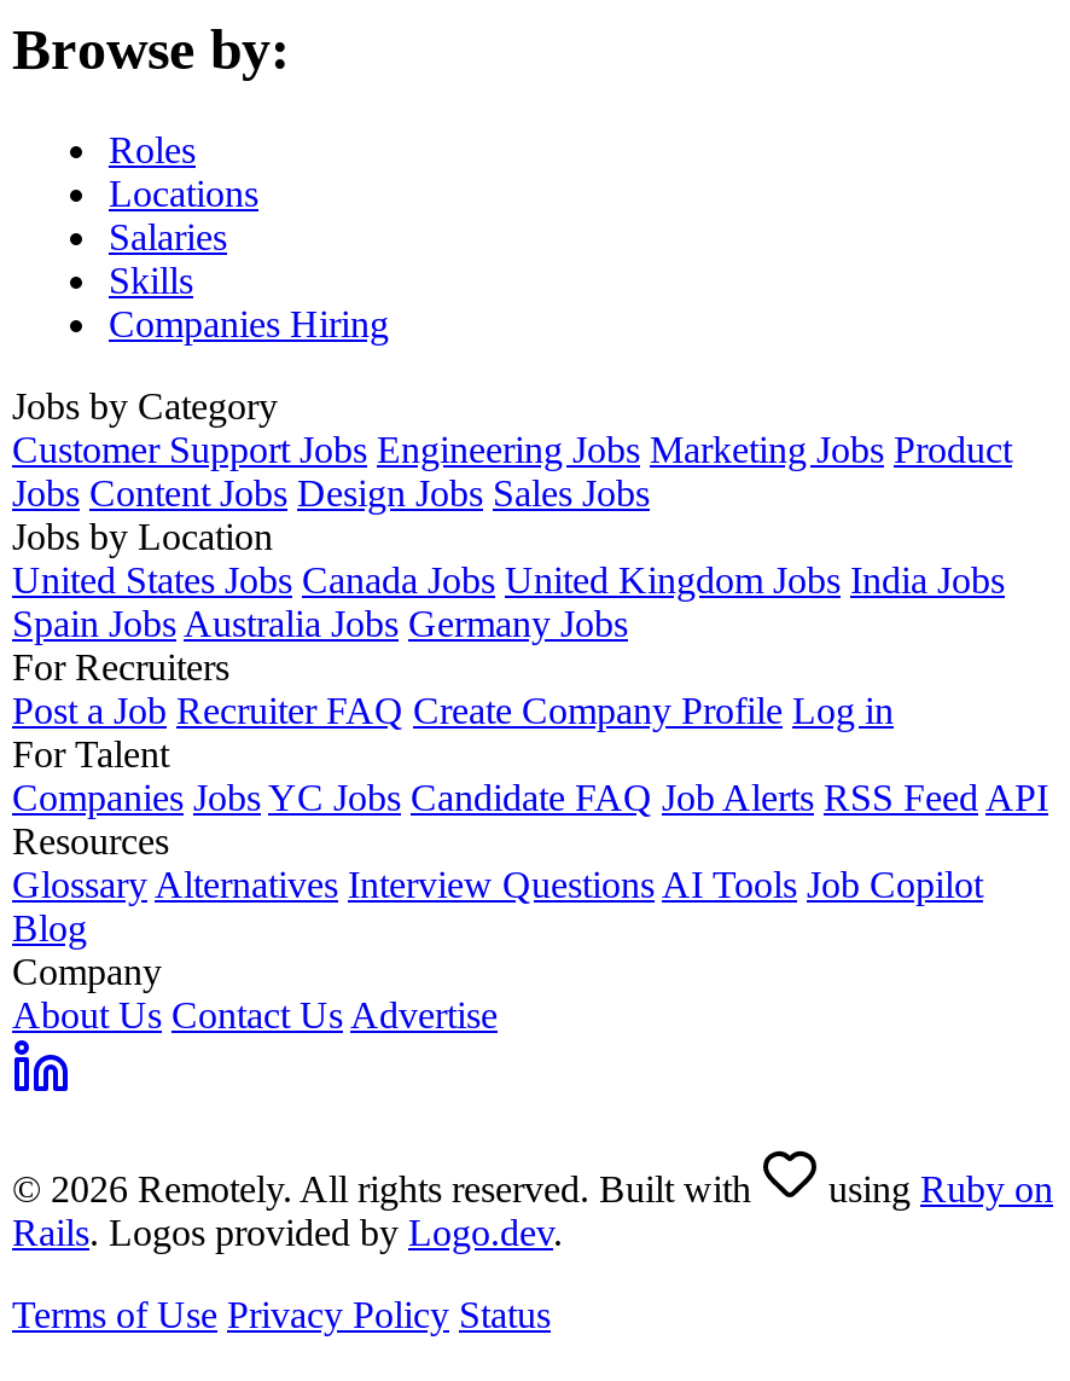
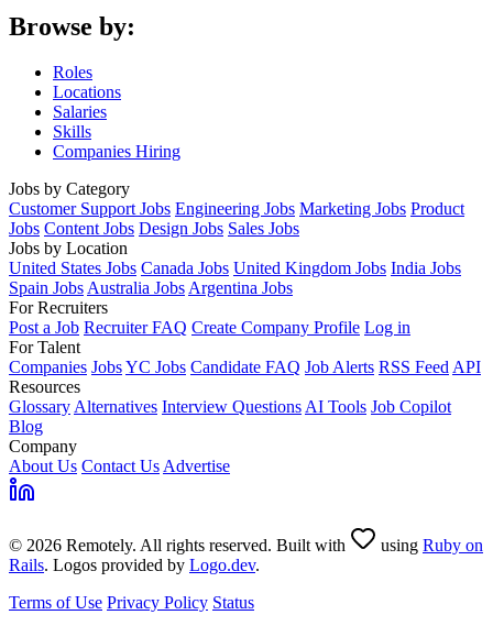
[12,604,628,645] Spain Jobs Australia Jobs Germany Jobs -> [9,279,293,298] Spain Jobs Australia Jobs Argentina Jobs

